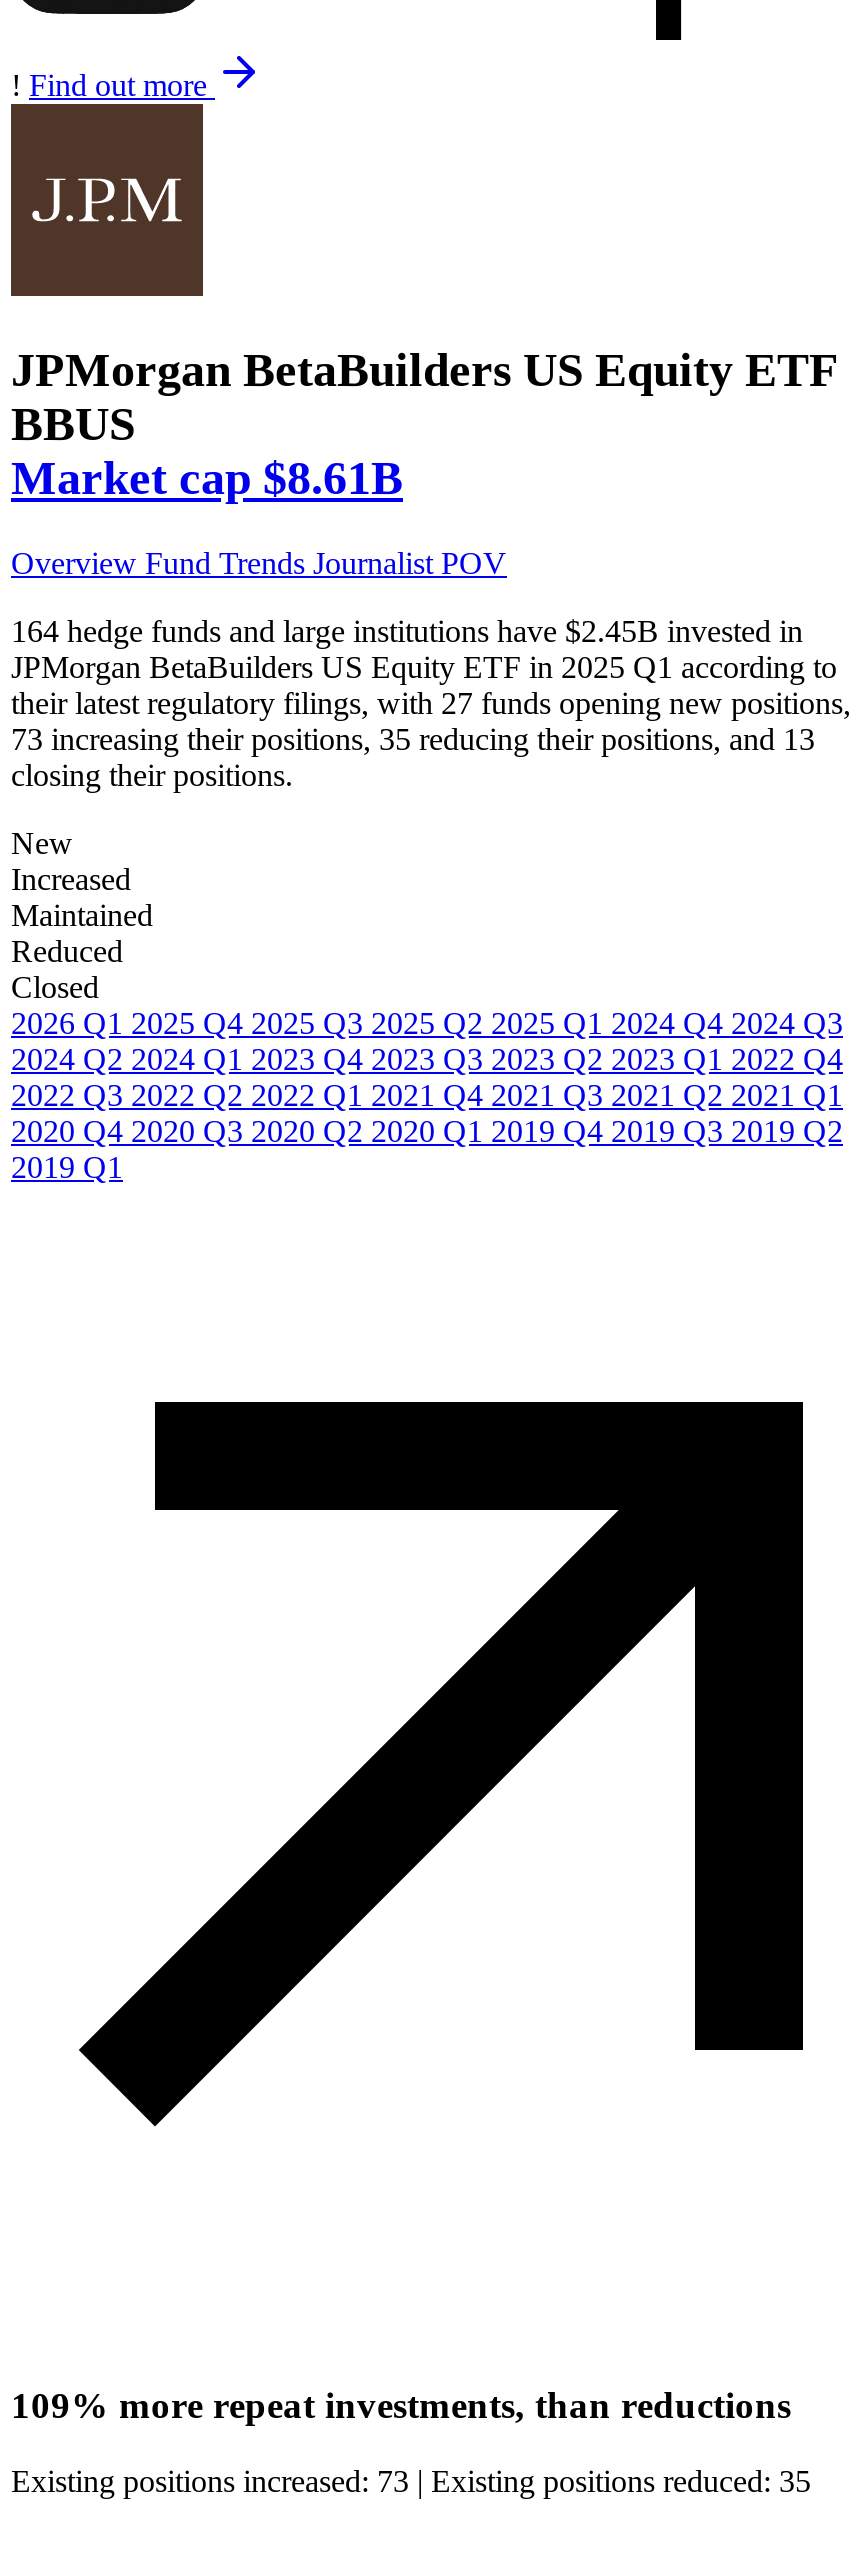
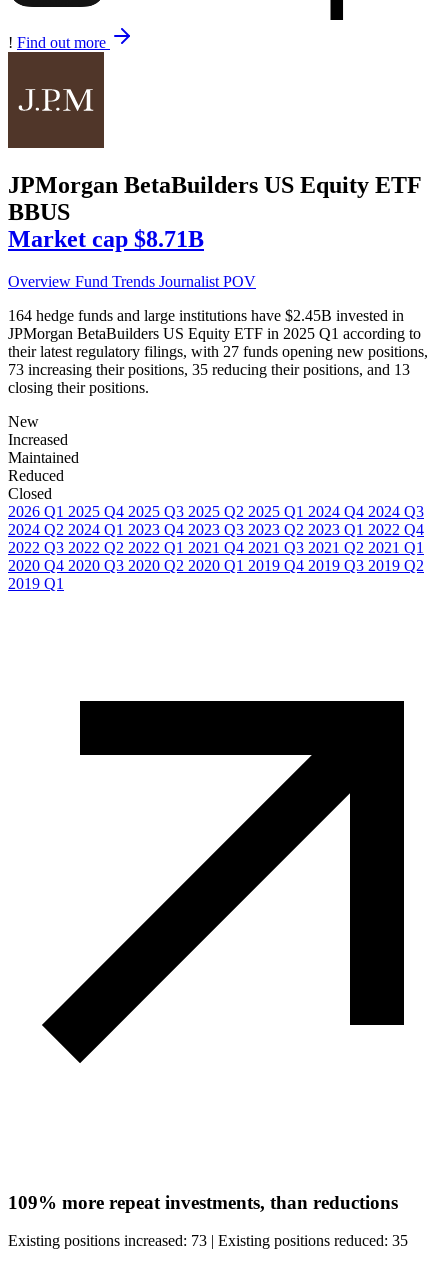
[11,452,403,504] Market cap $8.61B -> [8,226,204,252] Market cap $8.71B

